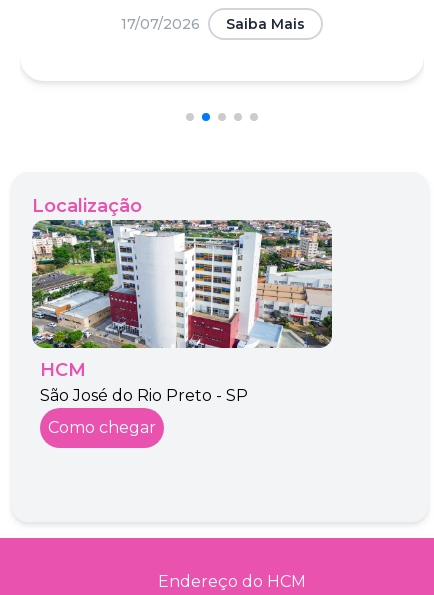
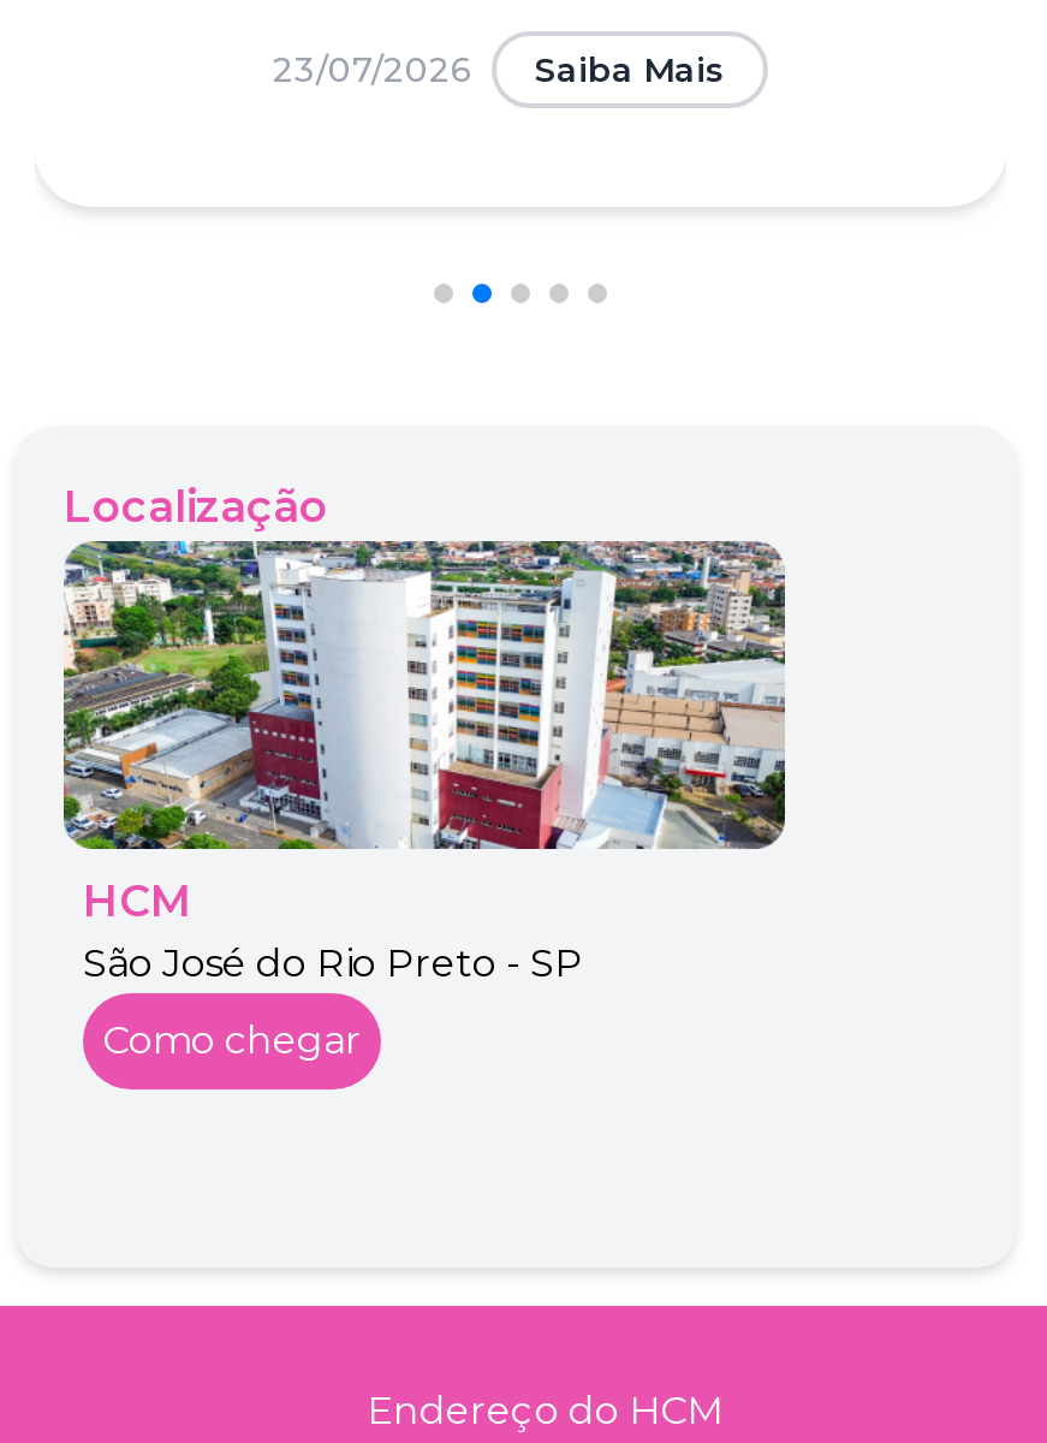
[121,15,305,33] 17/07/2026 Saiba Mais -> [273,48,725,91] 23/07/2026 Saiba Mais

